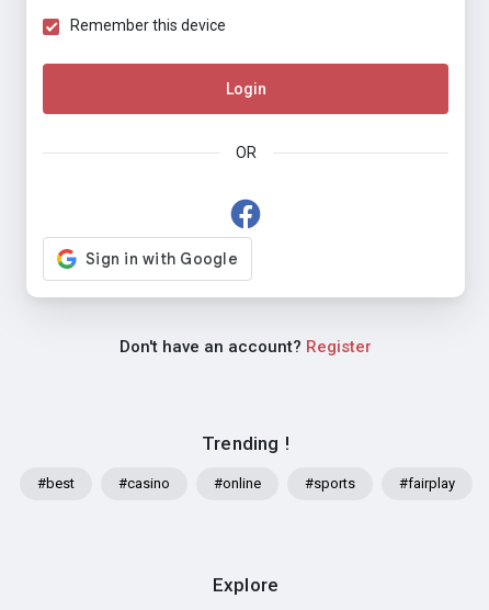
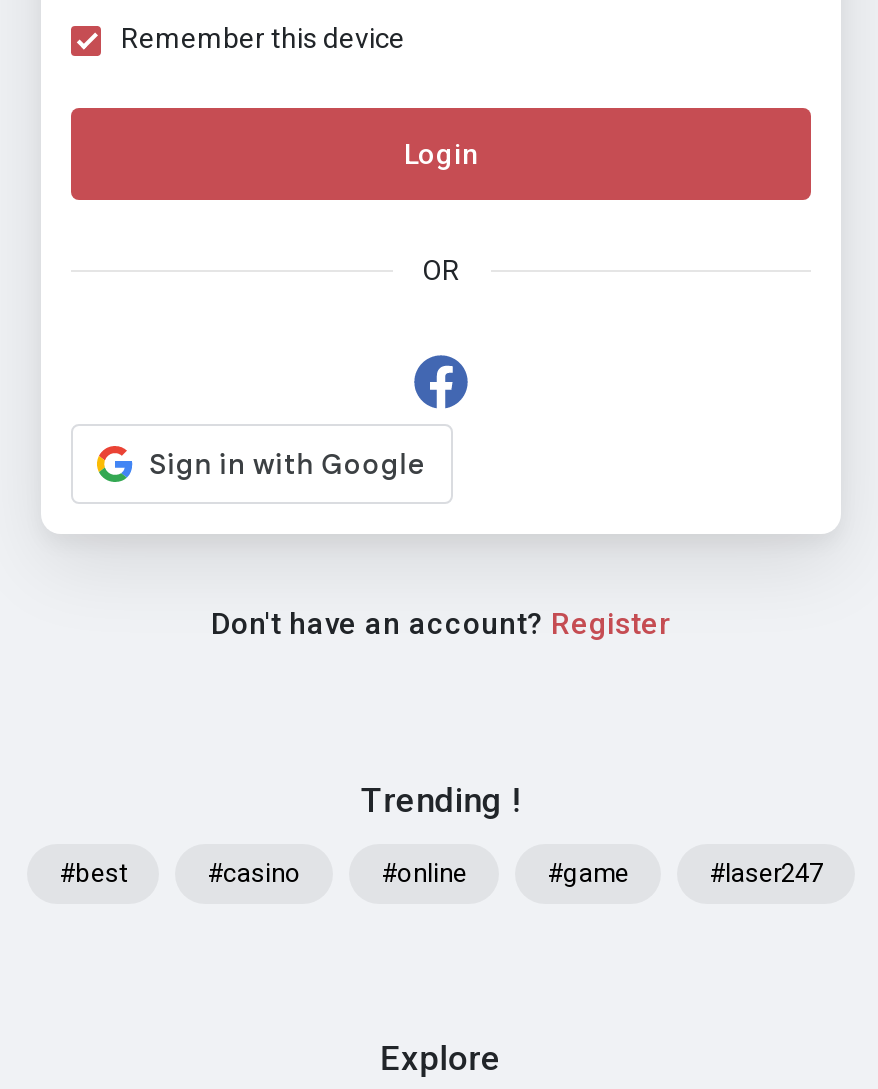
[304,475,454,492] #sports | #fairplay -> [547,858,823,888] #game | #laser247

